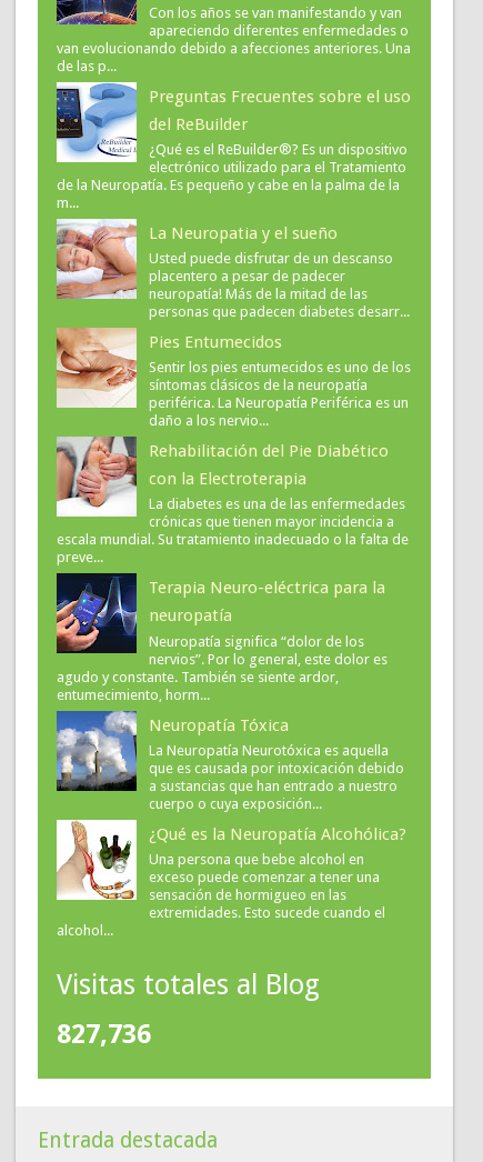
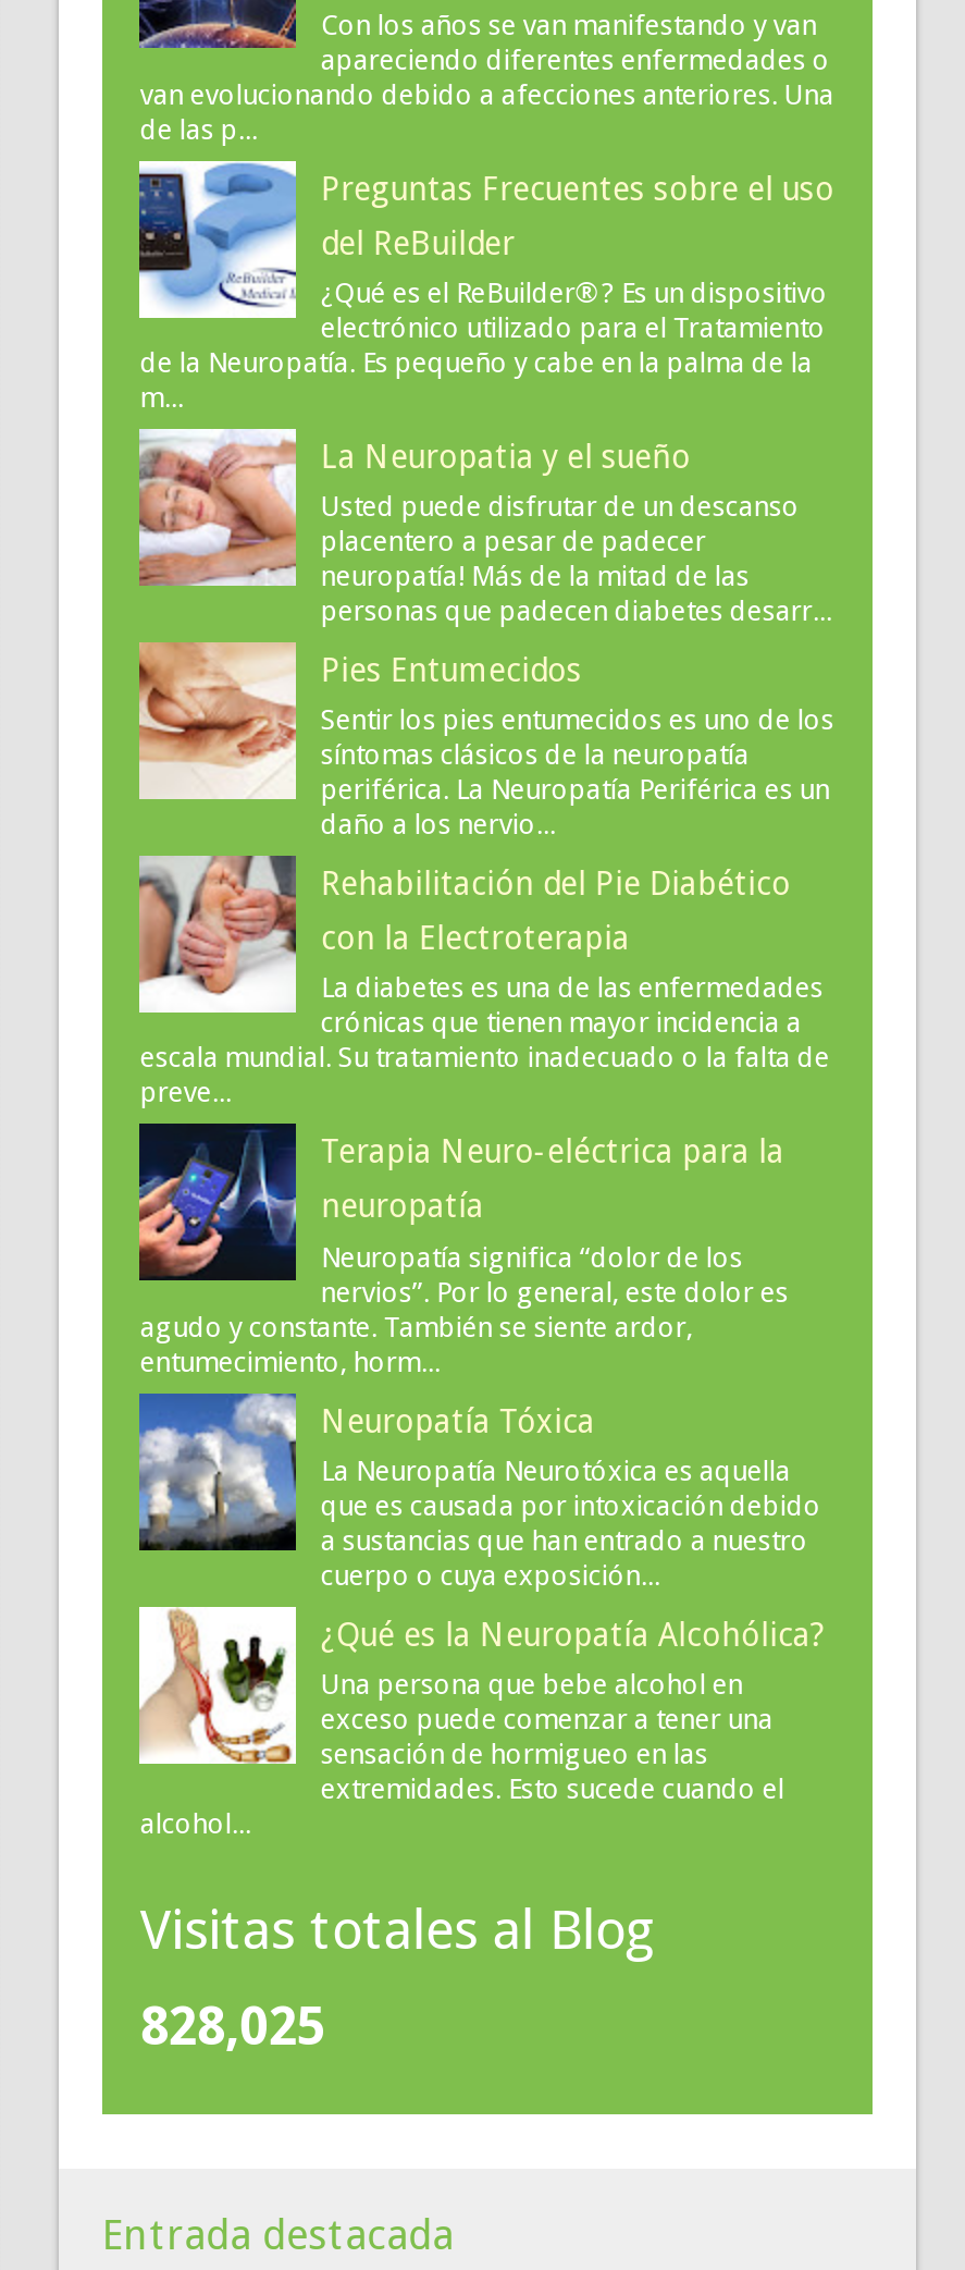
[57,1019,151,1050] 827,736 -> [140,1997,325,2058] 828,025

